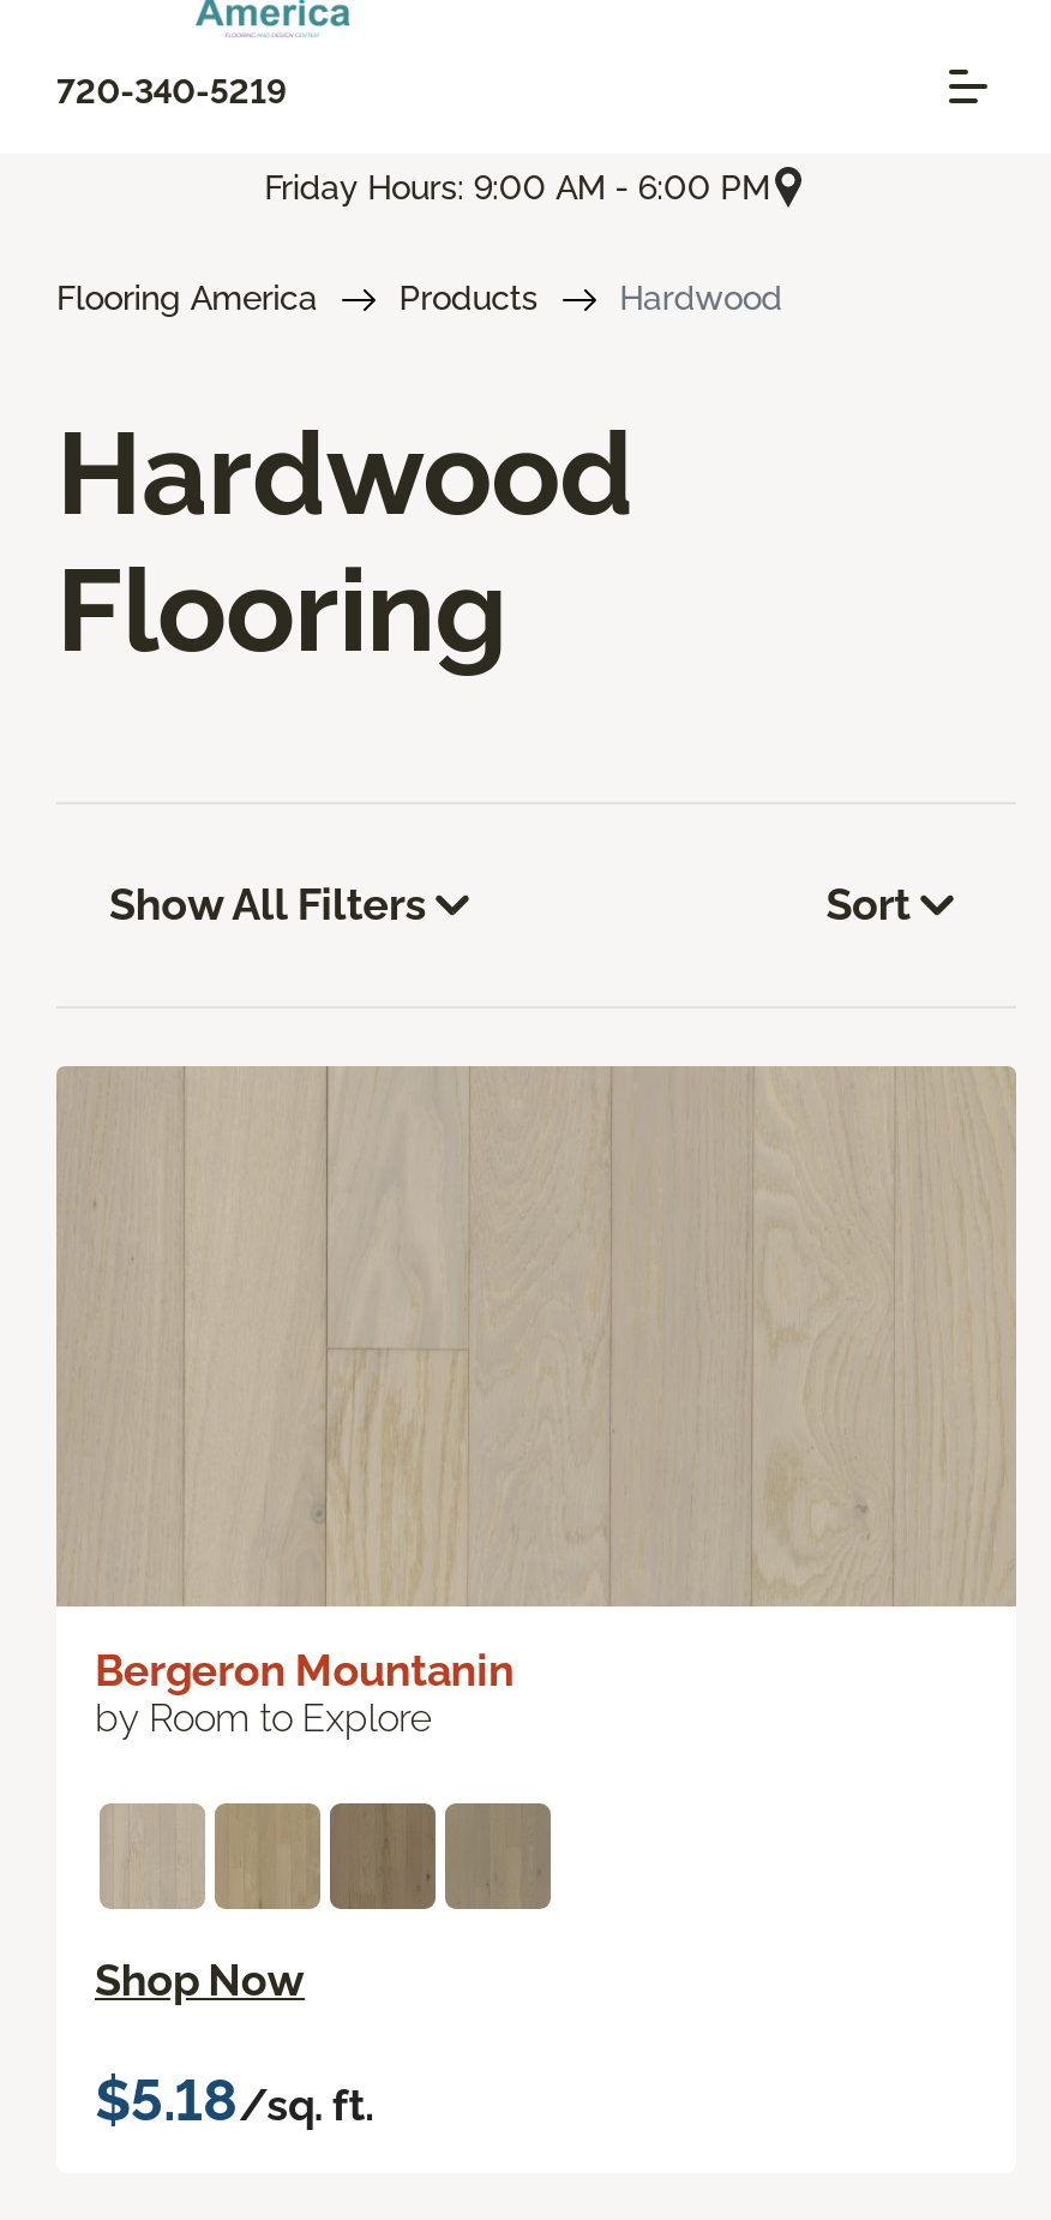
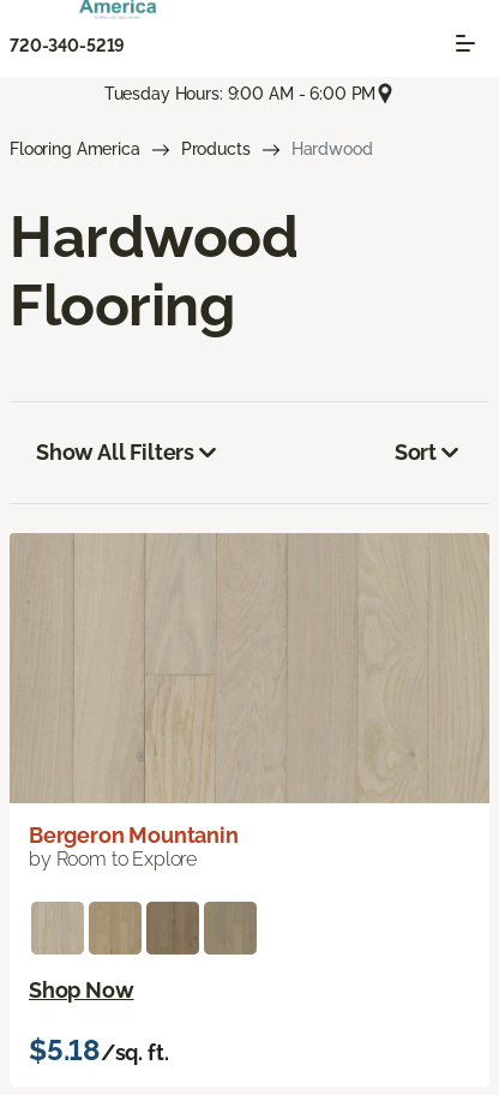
[264,167,770,206] Friday Hours: 9:00 AM - 6:00 PM -> [104,84,376,103] Tuesday Hours: 9:00 AM - 6:00 PM

